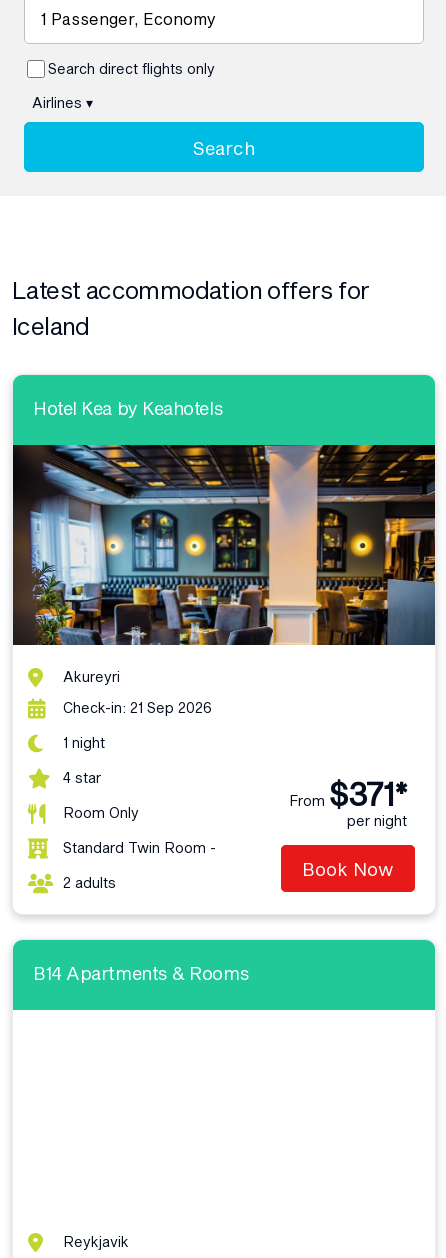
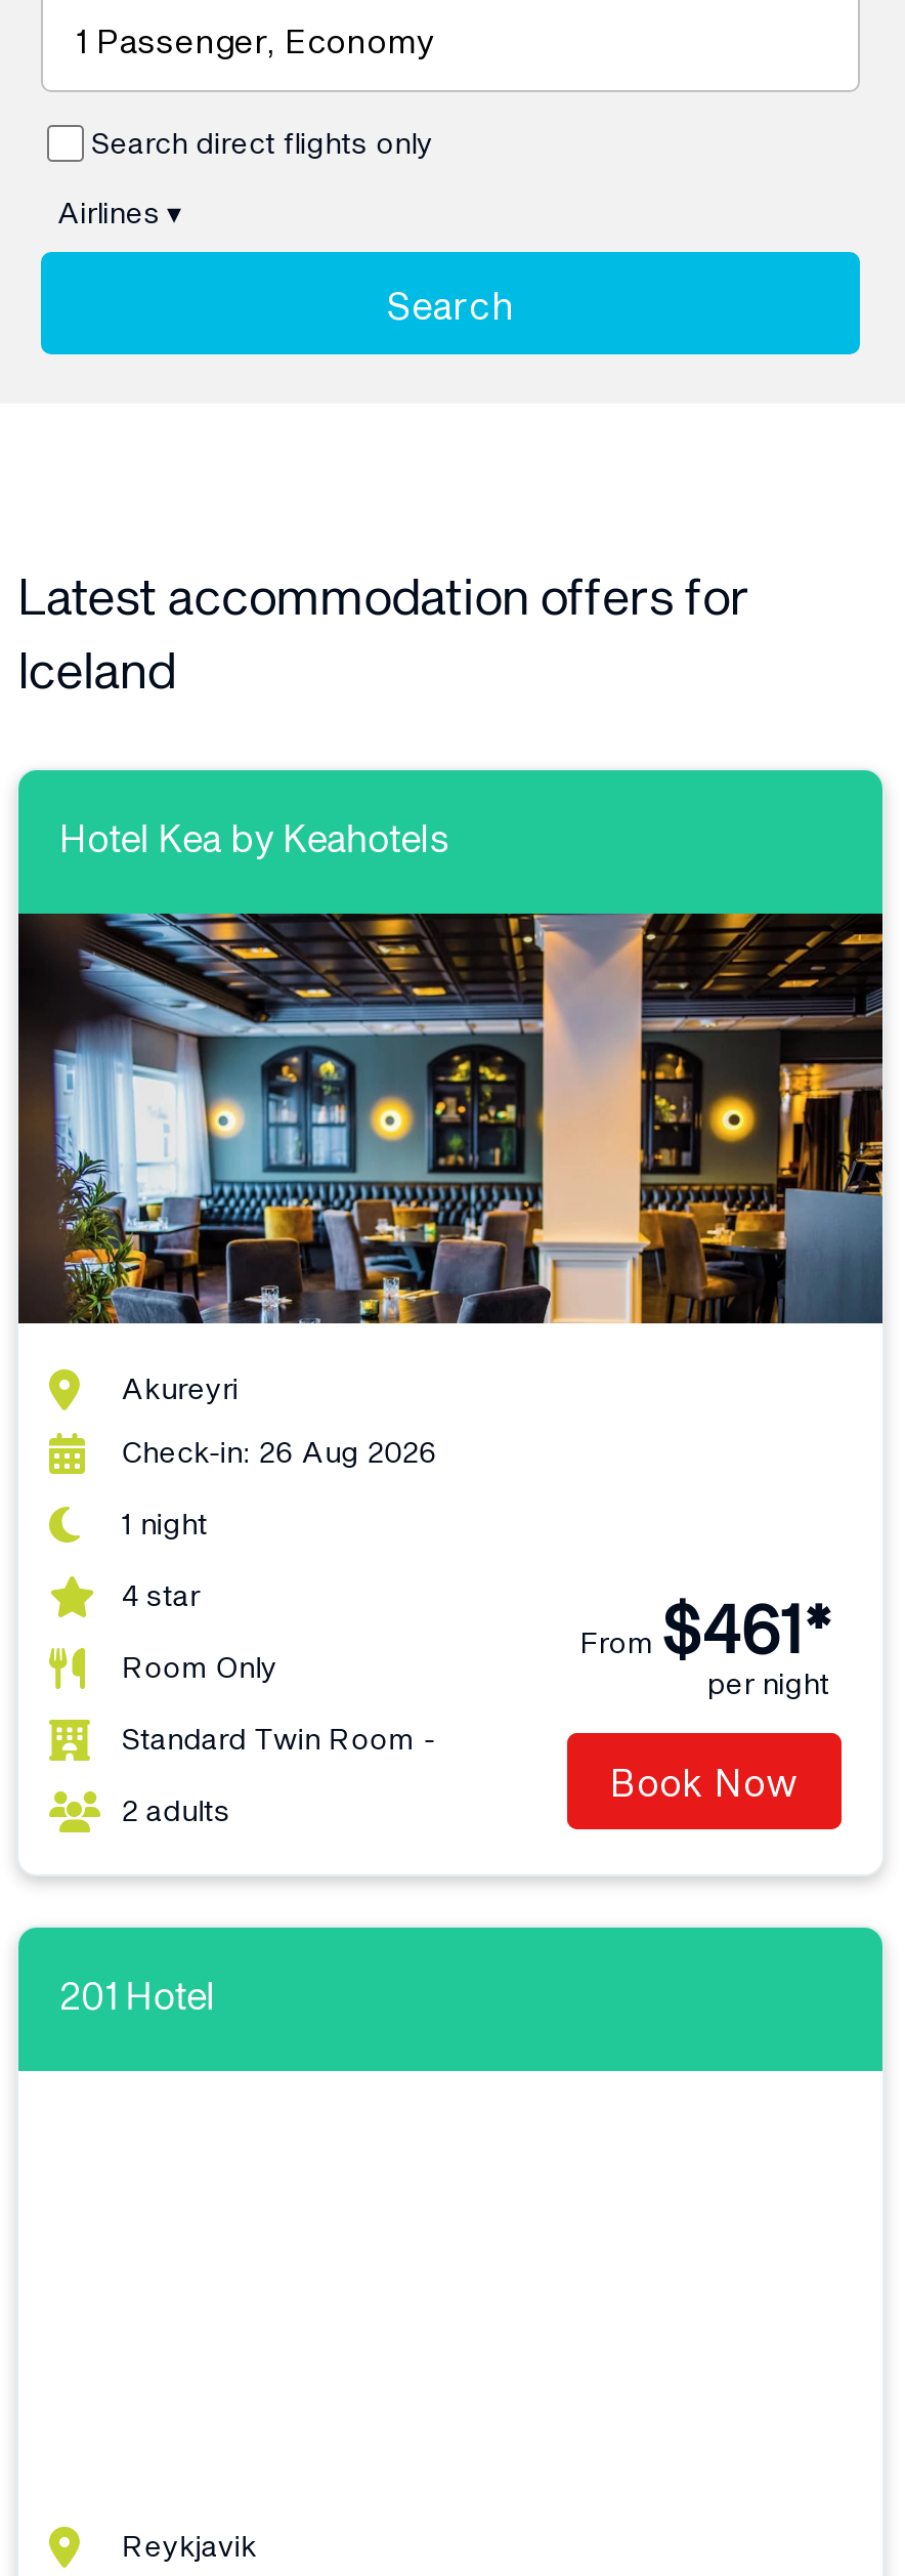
[63,699,212,716] Check-in: 21 Sep 2026 -> [121,1435,437,1470] Check-in: 26 Aug 2026
[289,775,407,812] From$371* -> [579,1590,829,1665] From$461*
[33,962,249,984] B14 Apartments & Rooms -> [59,1973,215,2018] 201 Hotel

